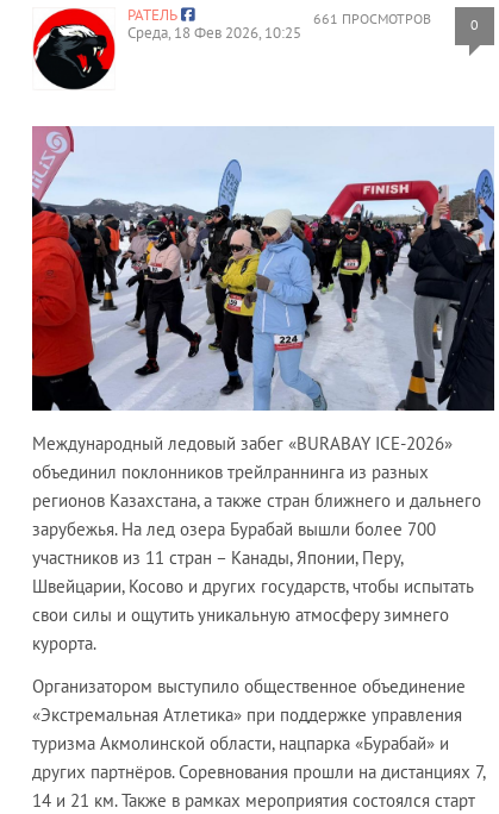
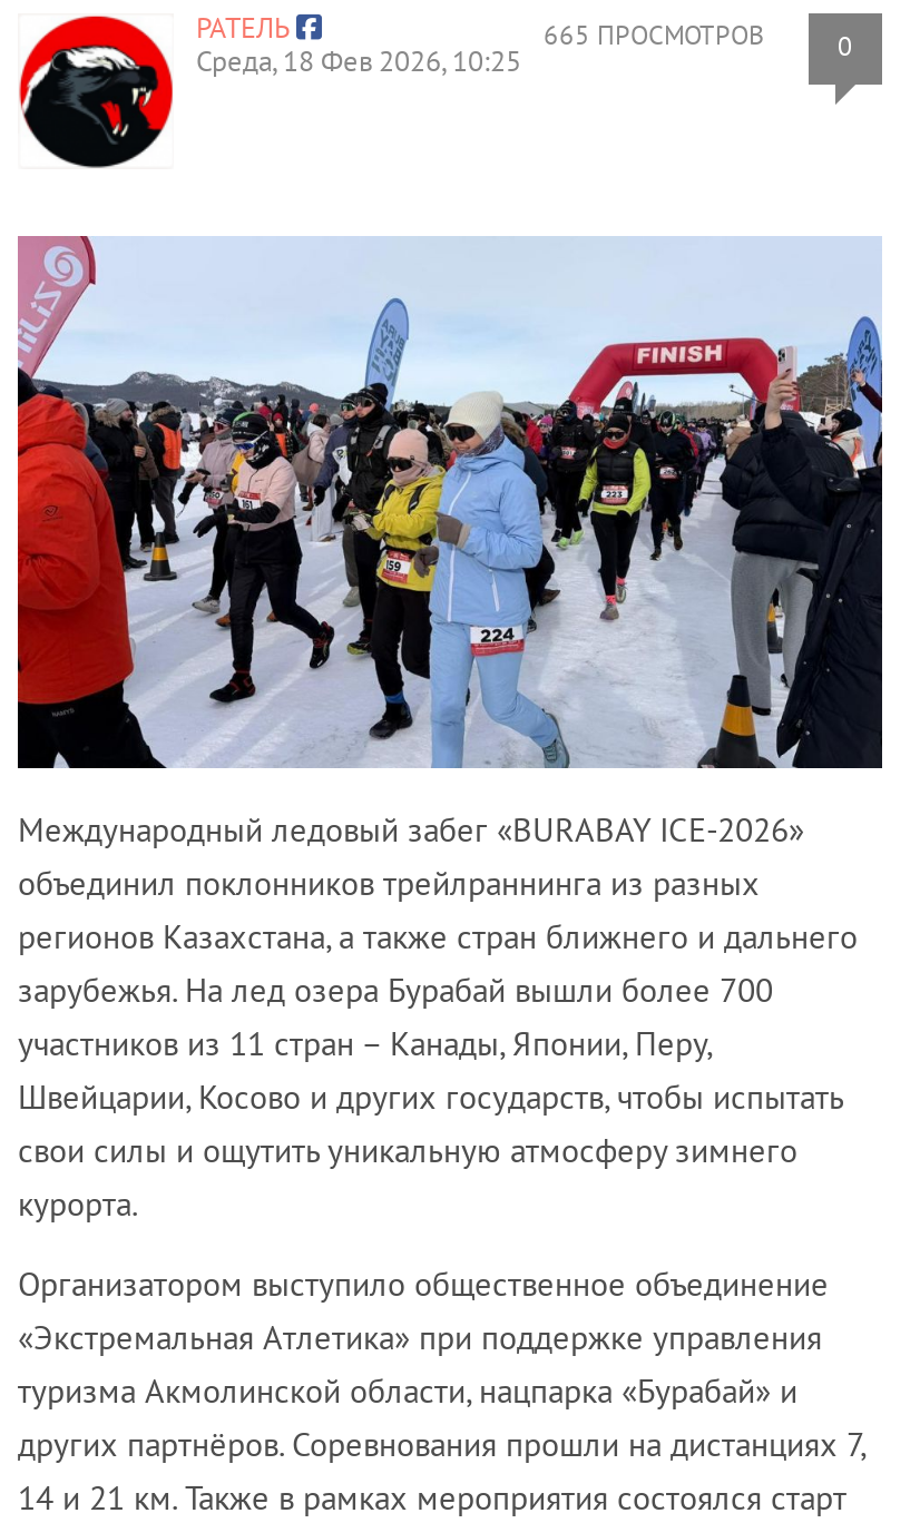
[313,10,431,27] 661 ПРОСМОТРОВ -> [544,18,764,51] 665 ПРОСМОТРОВ

